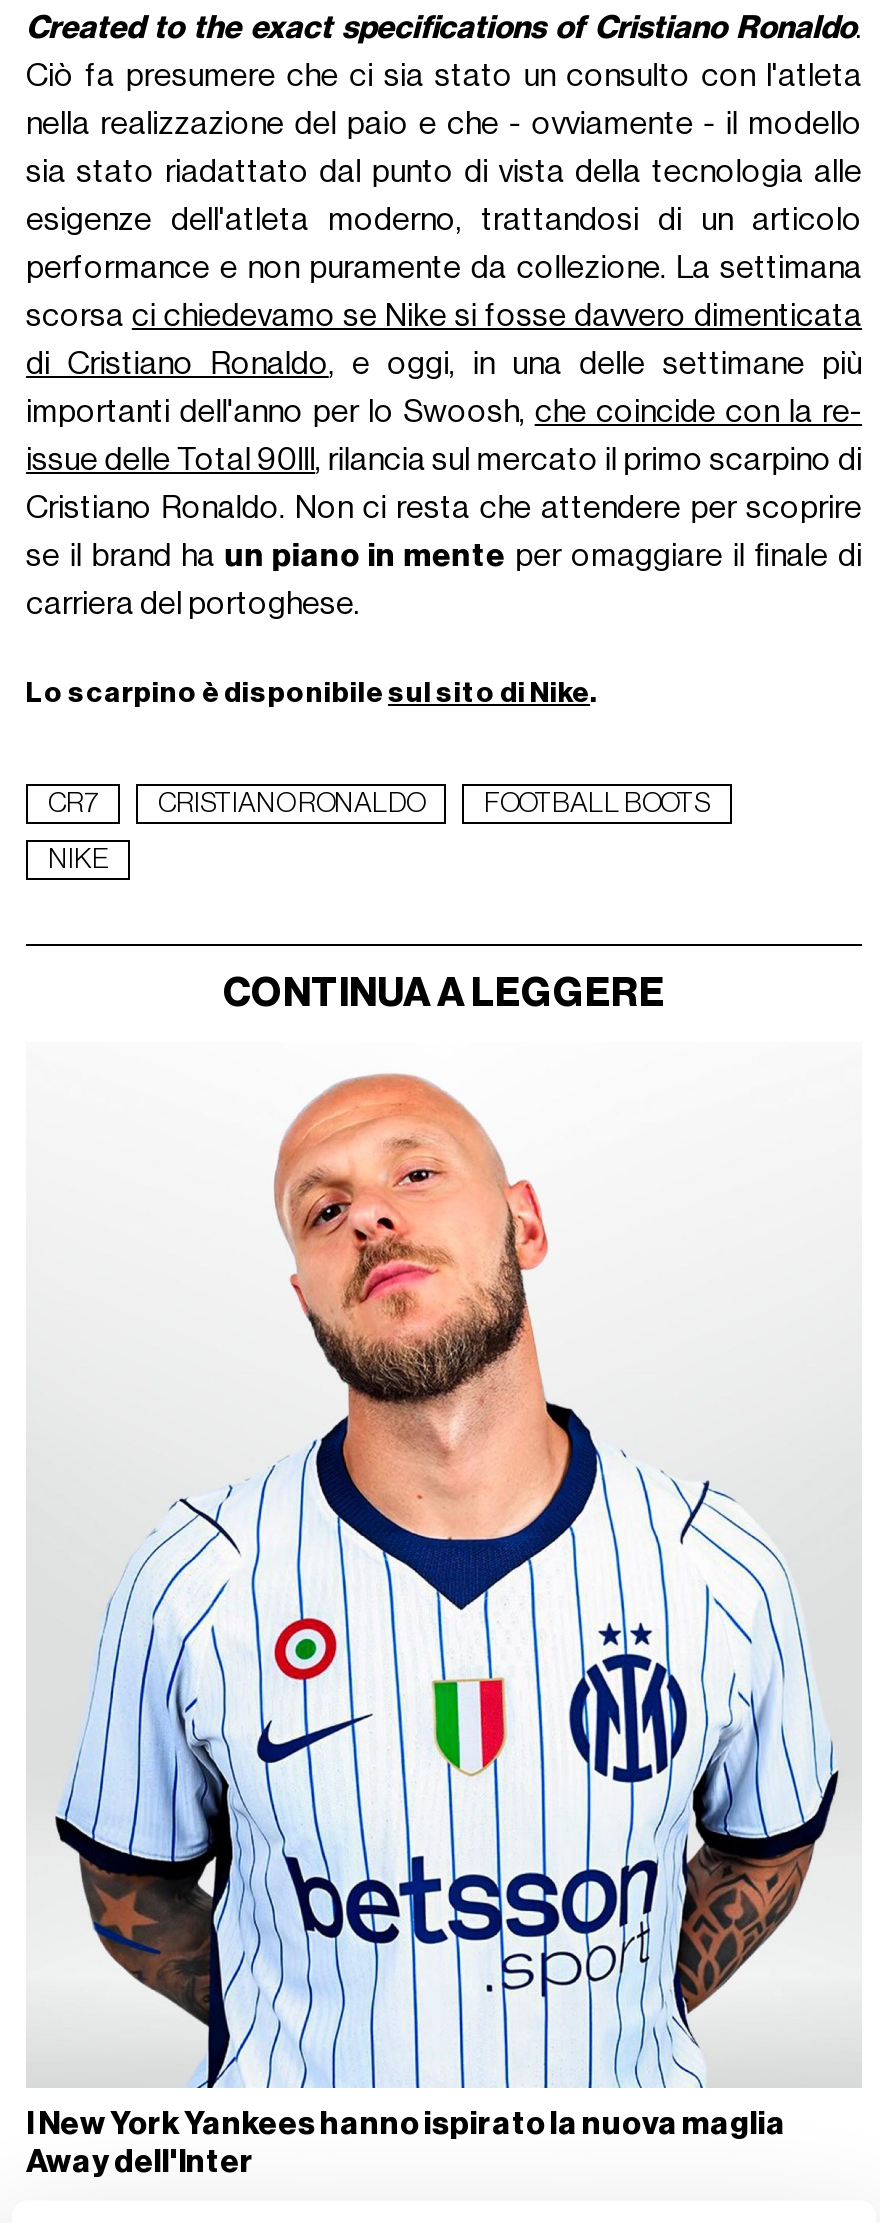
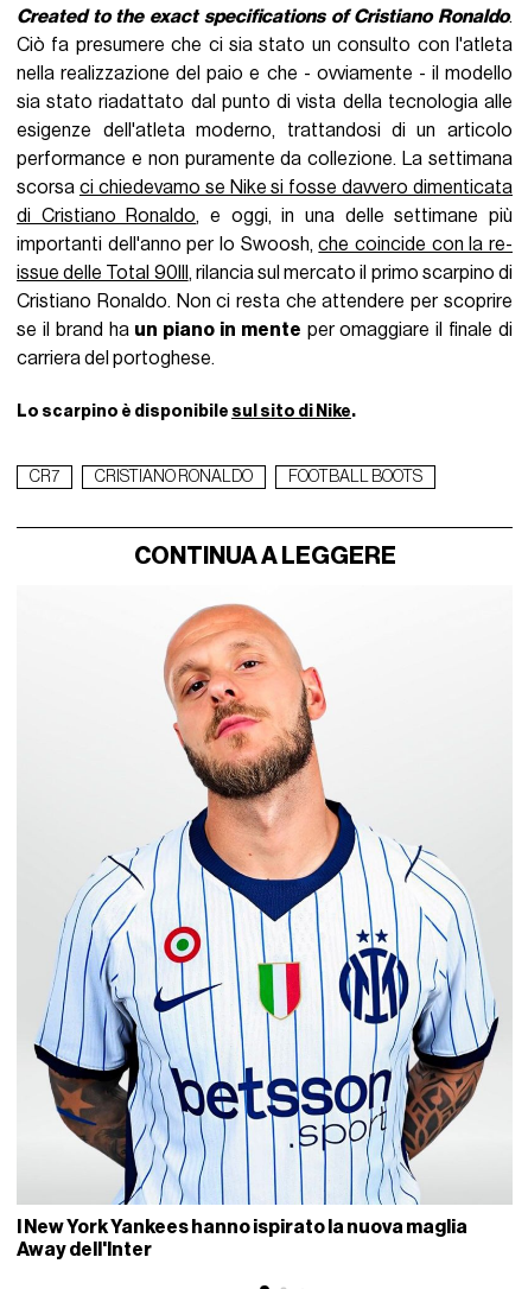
[48,846,108,874] NIKE -> none

